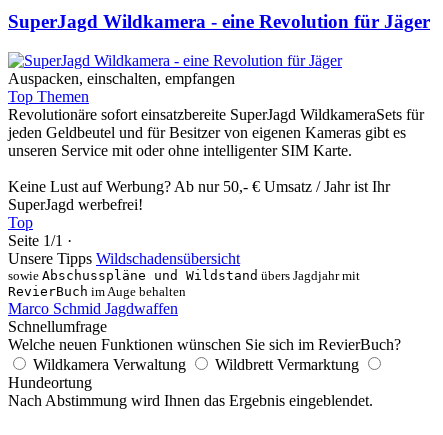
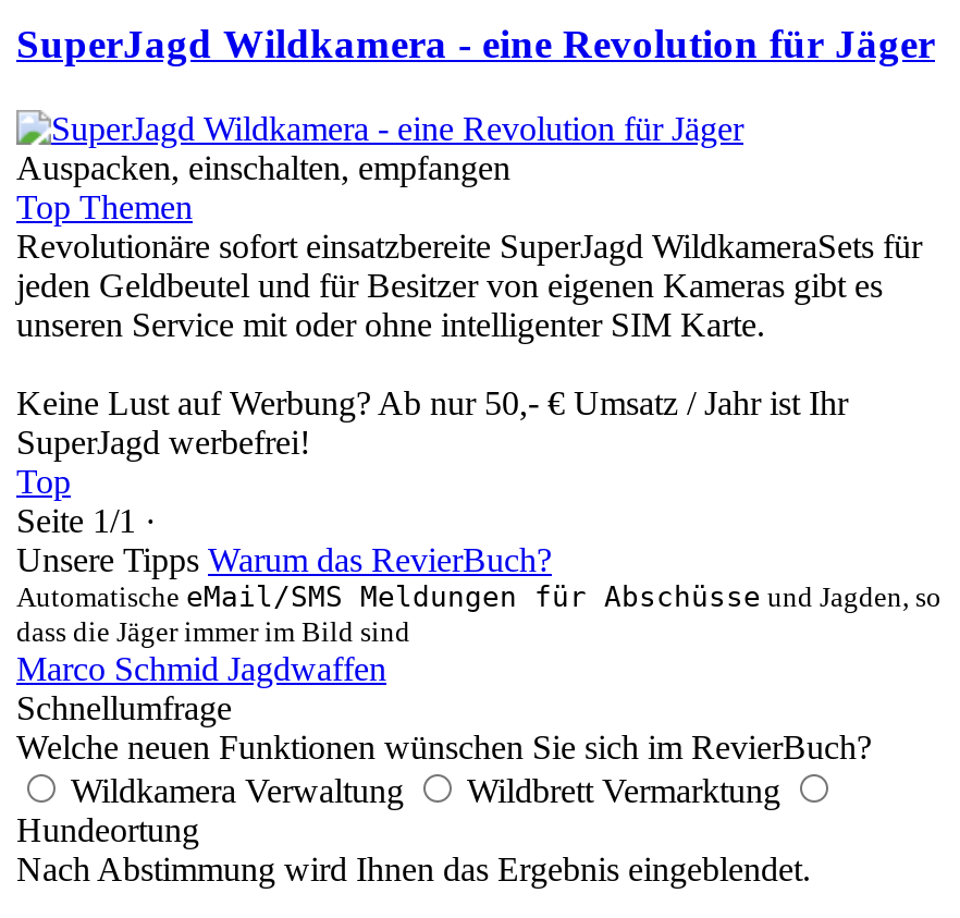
[8,250,360,299] Unsere Tipps Wildschadensübersicht | sowie Abschusspläne und Wildstand übers Jagdjahr mit | RevierBuch im Auge behalten -> [16,540,941,647] Unsere Tipps Warum das RevierBuch? | Automatische eMail/SMS Meldungen für Abschüsse und Jagden, so | dass die Jäger immer im Bild sind

